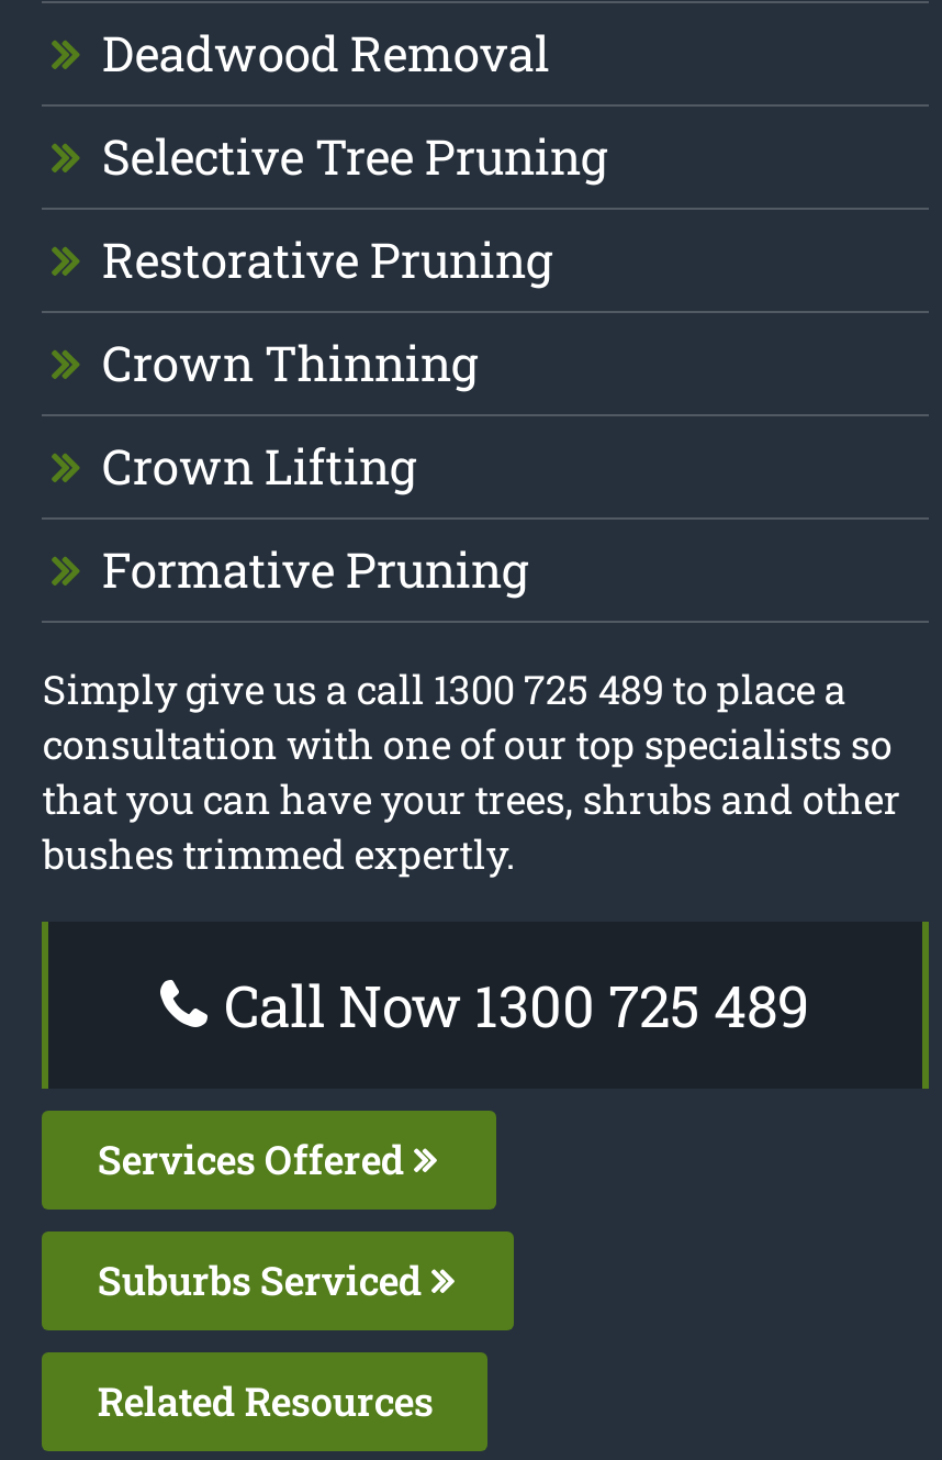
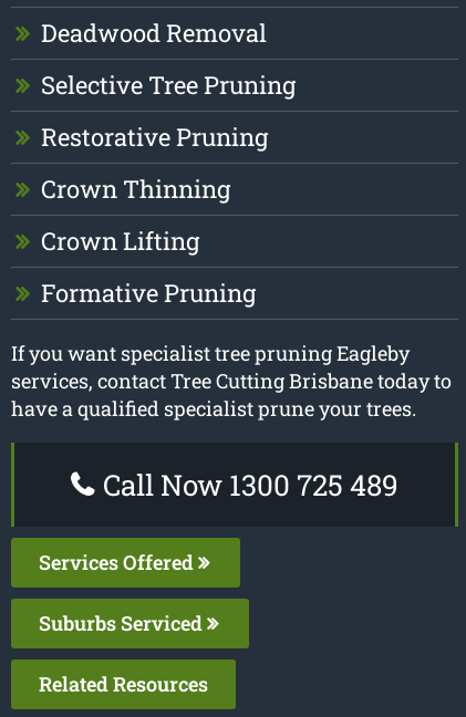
[43,662,901,880] Simply give us a call 1300 725 489 to place a | consultation with one of our top specialists so | that you can have your trees, shrubs and other | bushes trimmed expertly. -> [12,340,452,422] If you want specialist tree pruning Eagleby | services, contact Tree Cutting Brisbane today to | have a qualified specialist prune your trees.

